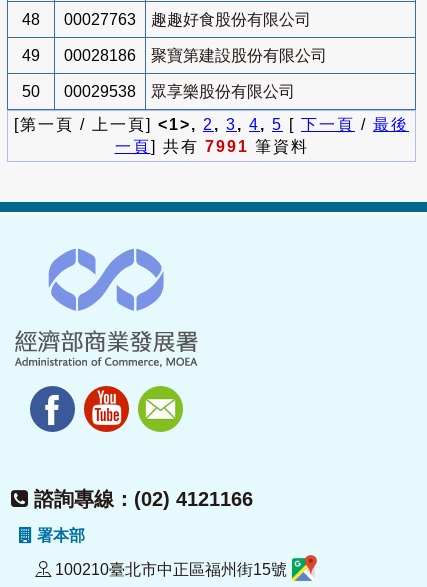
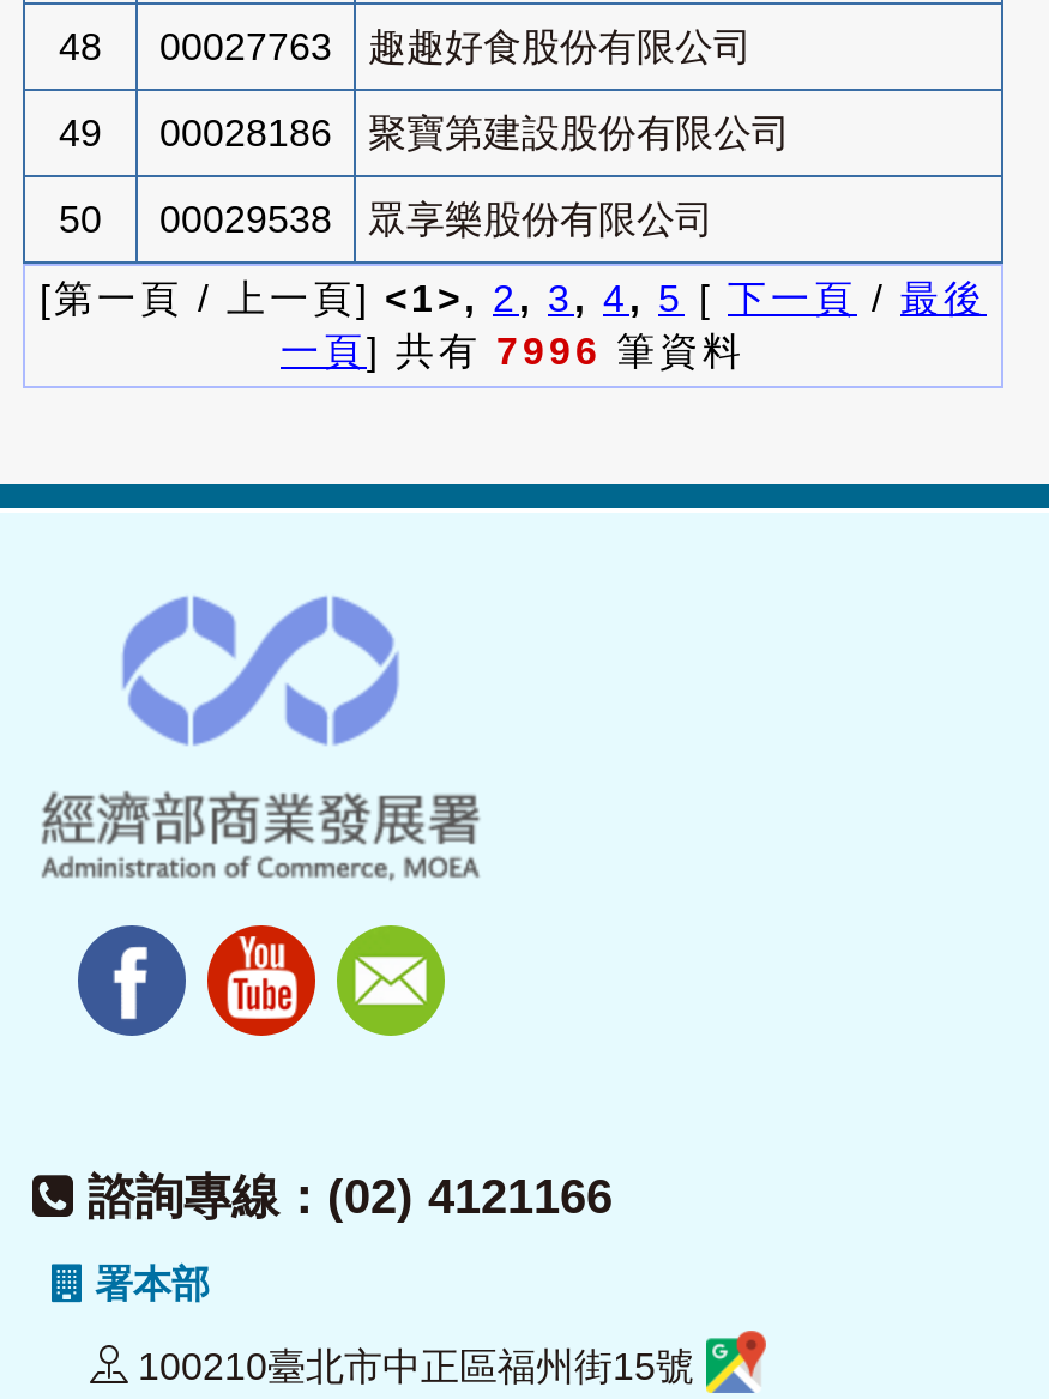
[114,138,308,155] 一頁] 共有7991筆資料 -> [281,331,746,371] 一頁] 共有7996筆資料

